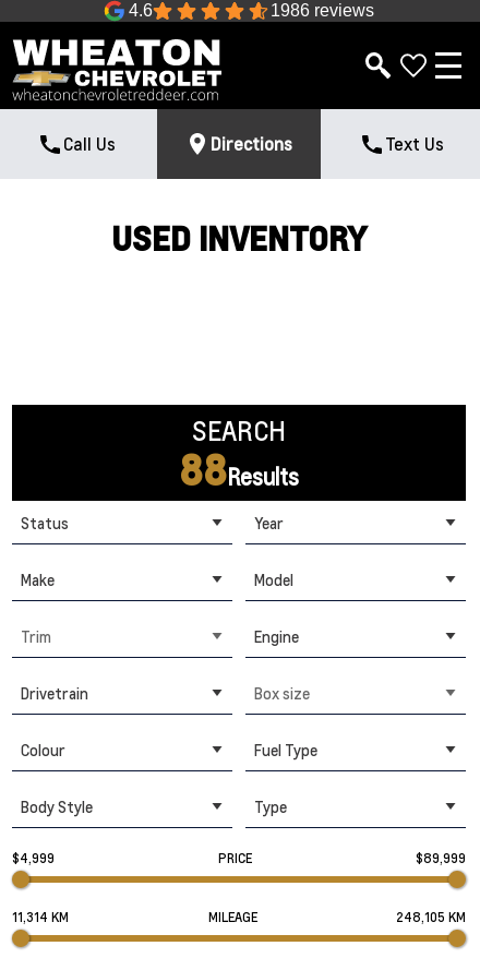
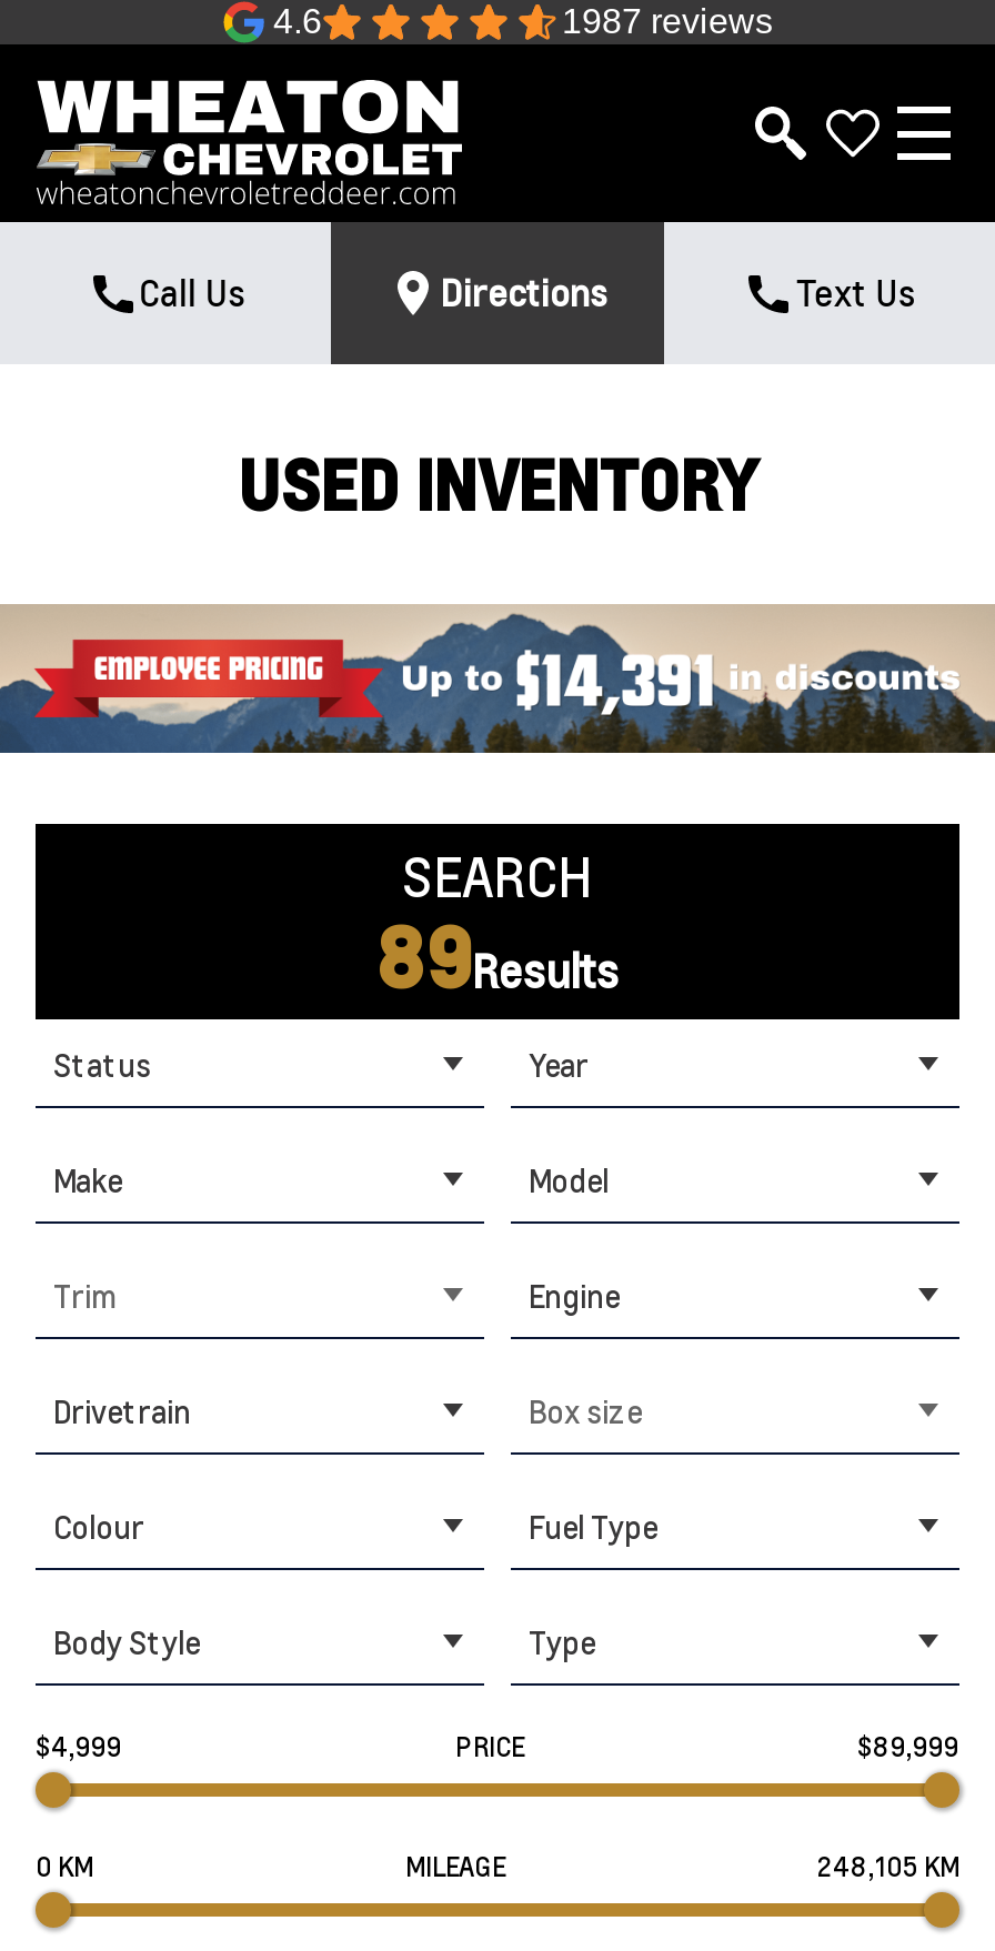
[271,1,374,20] 1986 reviews -> [562,2,773,40] 1987 reviews
none -> [7,604,988,755] [image]
[179,445,299,496] 88Results -> [376,907,619,1009] 89Results
[12,909,69,925] 11,314 KM -> [36,1850,93,1884] 0 KM

